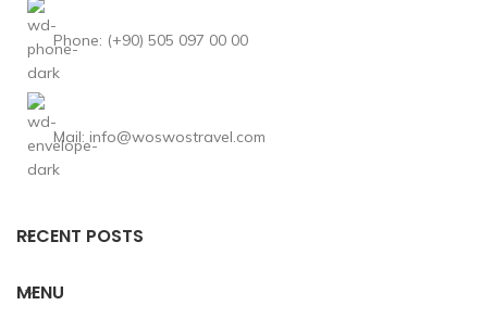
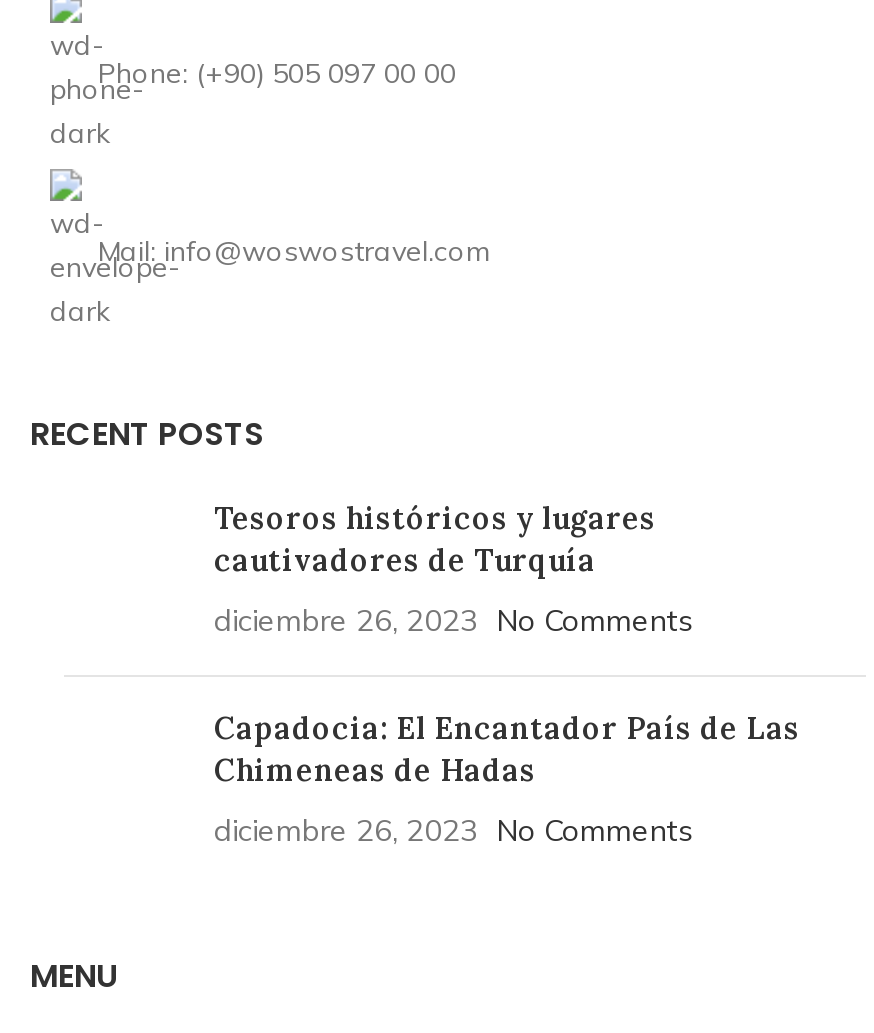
none -> [214,499,800,849] Tesoros históricos y lugares | cautivadores de Turquía | diciembre 26, 2023 No Comments | Capadocia: El Encantador País de Las | Chimeneas de Hadas | diciembre 26, 2023 No Comments

